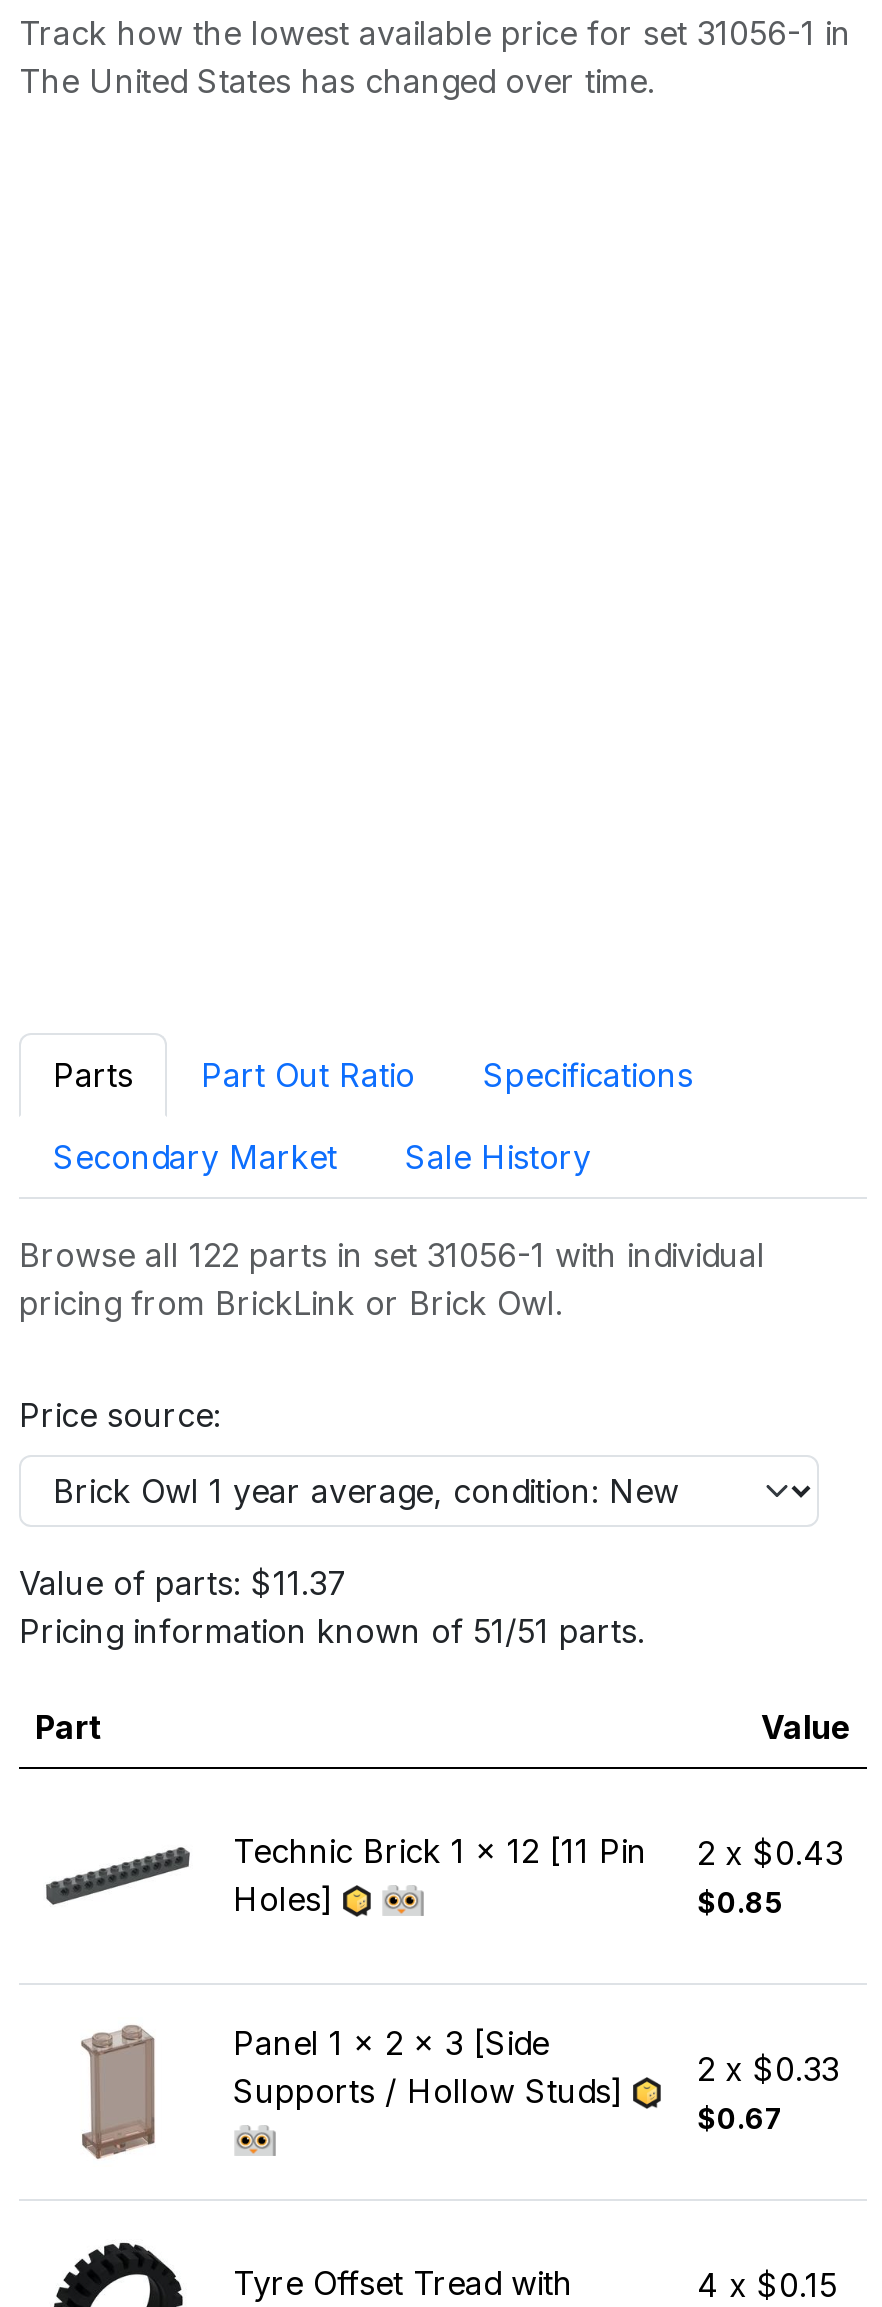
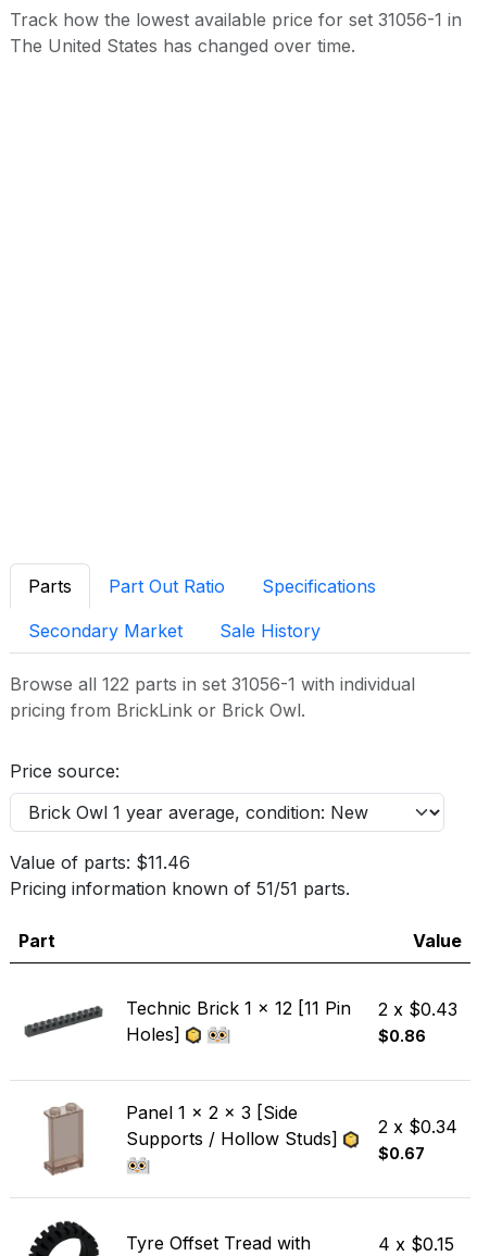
[19,1563,347,1603] Value of parts: $11.37 -> [10,851,190,873] Value of parts: $11.46
[697,1885,783,1919] $0.85 -> [378,1026,426,1045] $0.86
[697,2049,839,2089] 2 x $0.33 -> [378,1116,457,1137] 2 x $0.34

